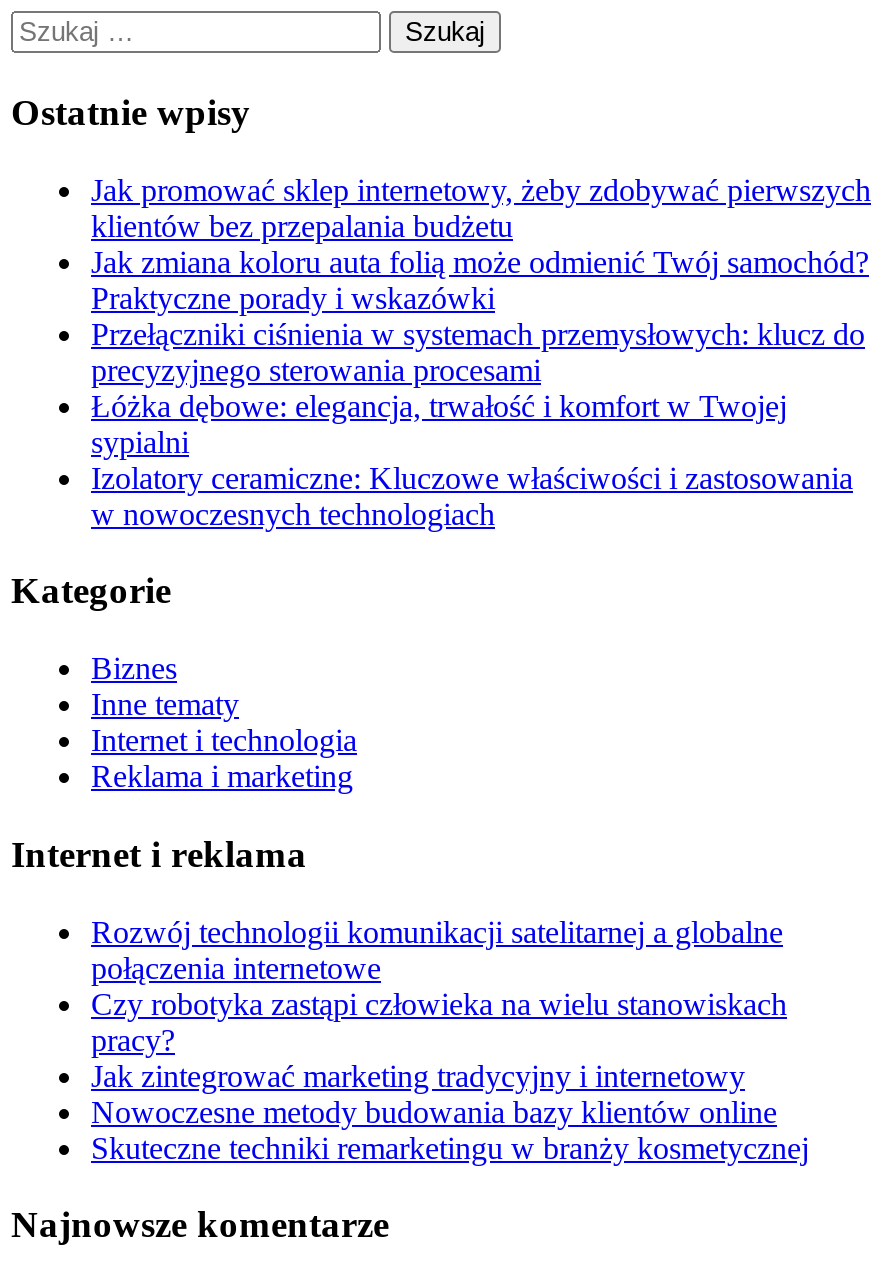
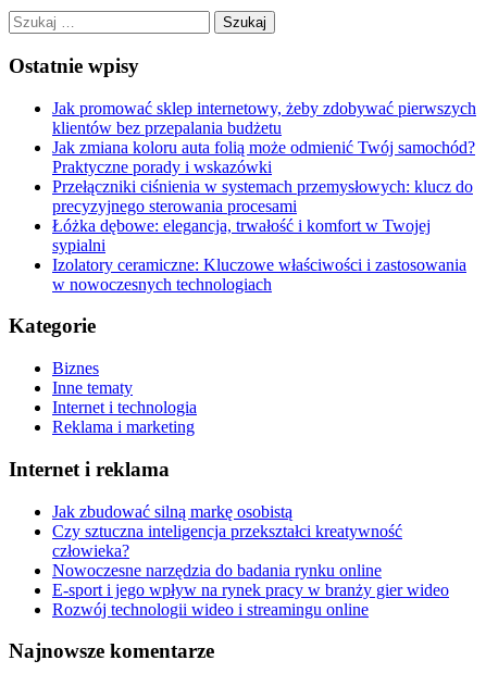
[91,914,809,1164] Rozwój technologii komunikacji satelitarnej a globalne | połączenia internetowe | Czy robotyka zastąpi człowieka na wielu stanowiskach | pracy? | Jak zintegrować marketing tradycyjny i internetowy | Nowoczesne metody budowania bazy klientów online | Skuteczne techniki remarketingu w branży kosmetycznej -> [52,502,449,618] Jak zbudować silną markę osobistą | Czy sztuczna inteligencja przekształci kreatywność | człowieka? | Nowoczesne narzędzia do badania rynku online | E-sport i jego wpływ na rynek pracy w branży gier wideo | Rozwój technologii wideo i streamingu online

